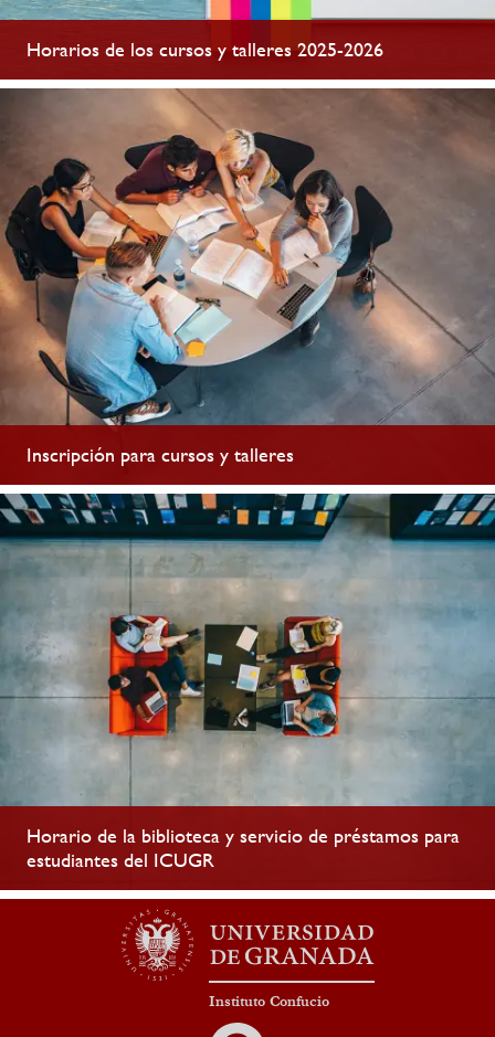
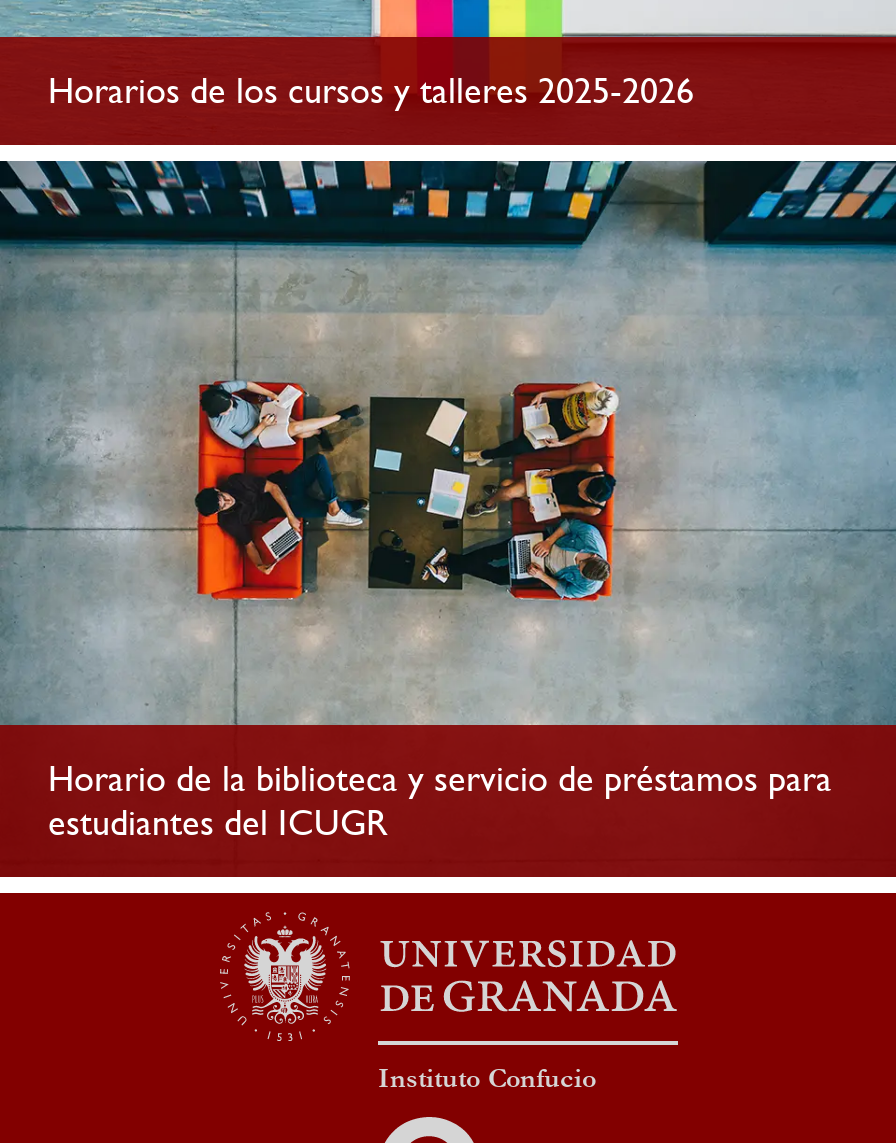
[3,87,492,466] [image] | Inscripción para cursos y talleres -> none

